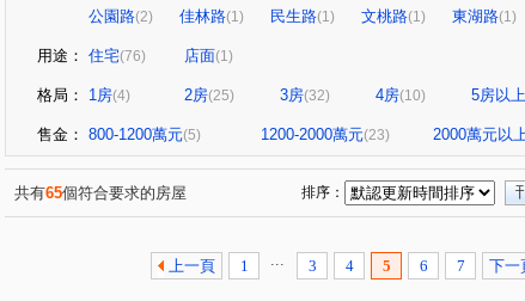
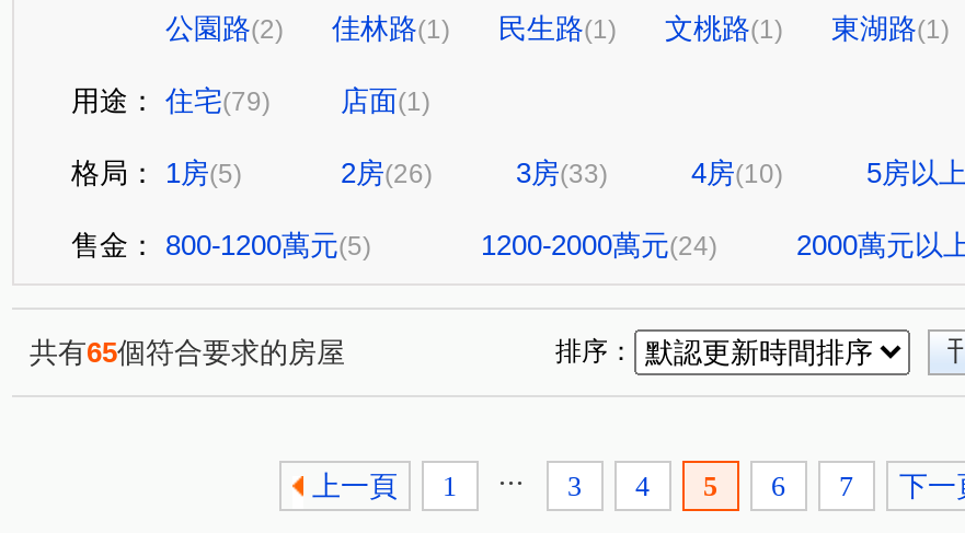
[37,47,146,64] 用途： 住宅(76) -> [71,84,271,117] 用途： 住宅(79)
[37,86,130,104] 格局： 1房(4) -> [71,157,242,189] 格局： 1房(5)
[184,86,234,104] 2房(25) -> [341,157,433,189] 2房(26)
[280,86,330,104] 3房(32) -> [516,157,608,189] 3房(33)
[261,125,390,143] 1200-2000萬元(23) -> [481,229,717,262] 1200-2000萬元(24)

